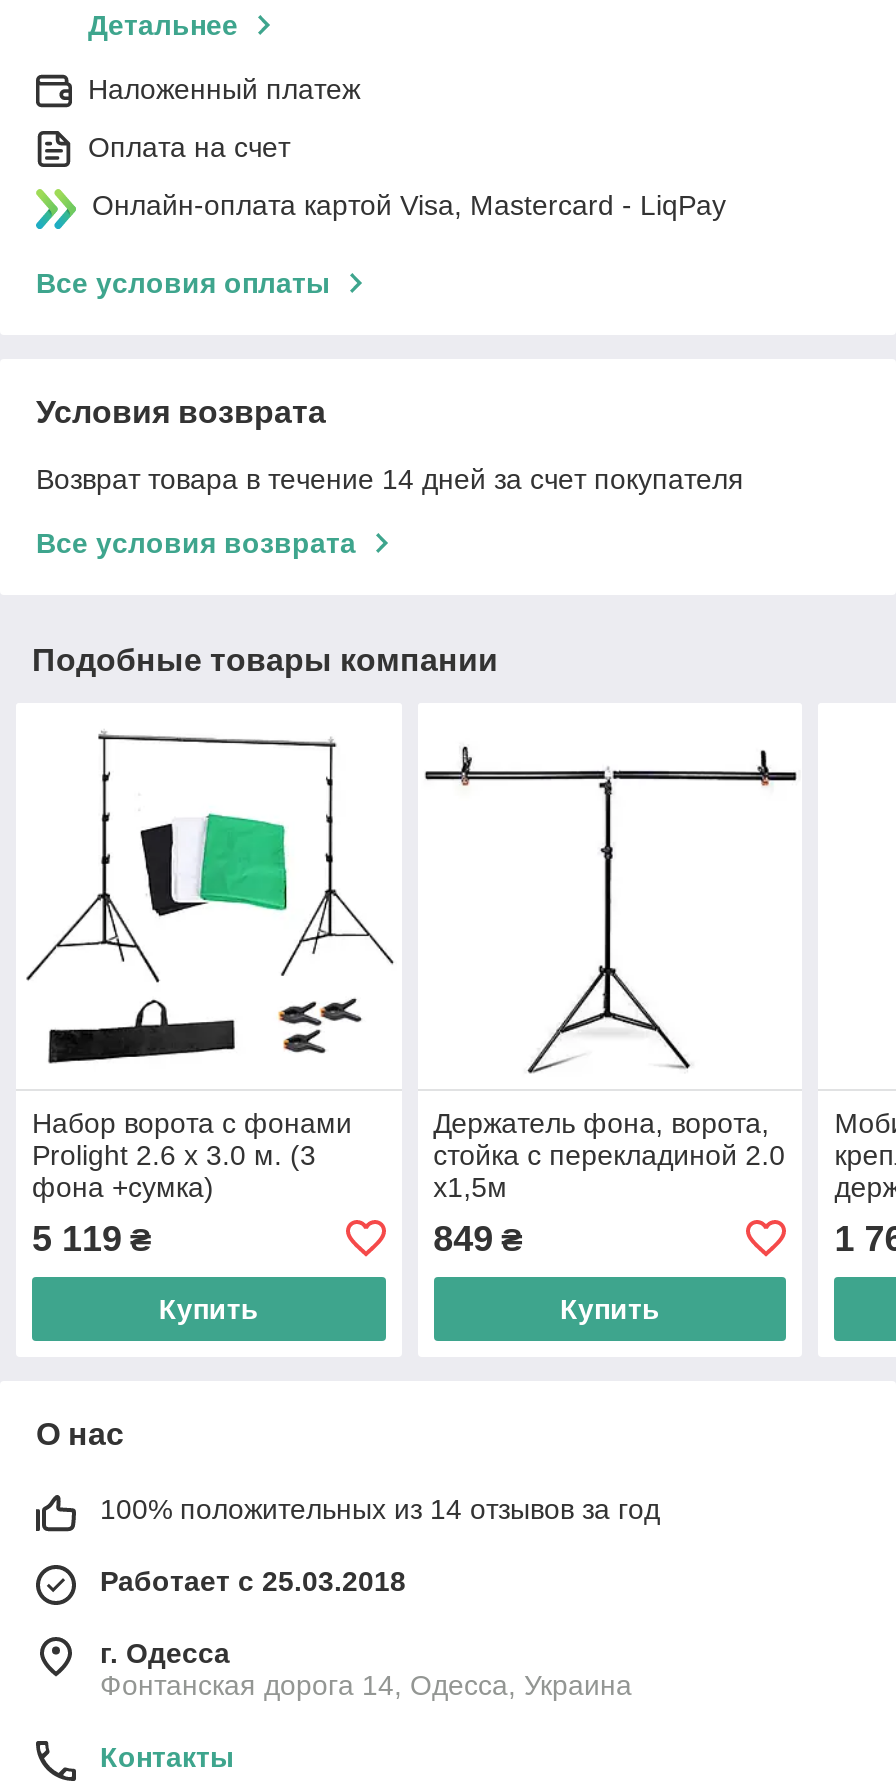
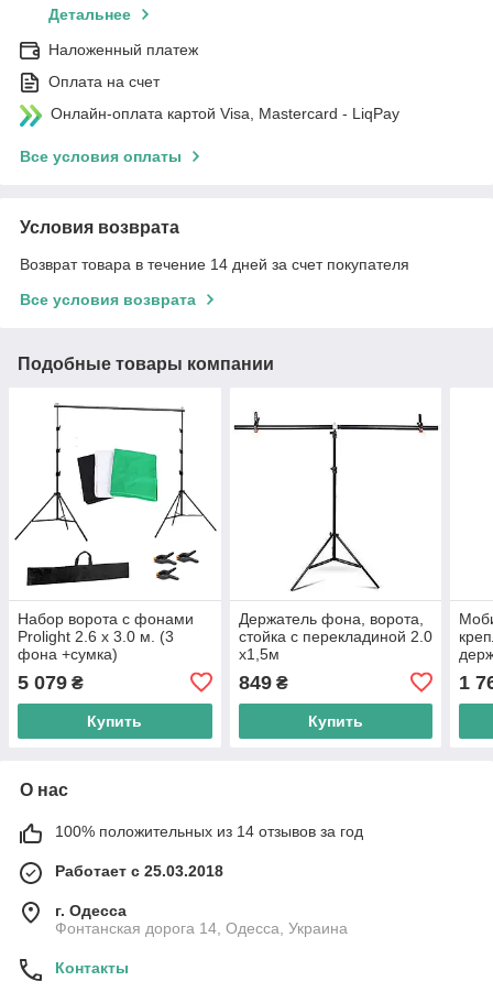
[32,1218,152,1258] 5 119 ₴ -> [18,671,84,693] 5 079 ₴

